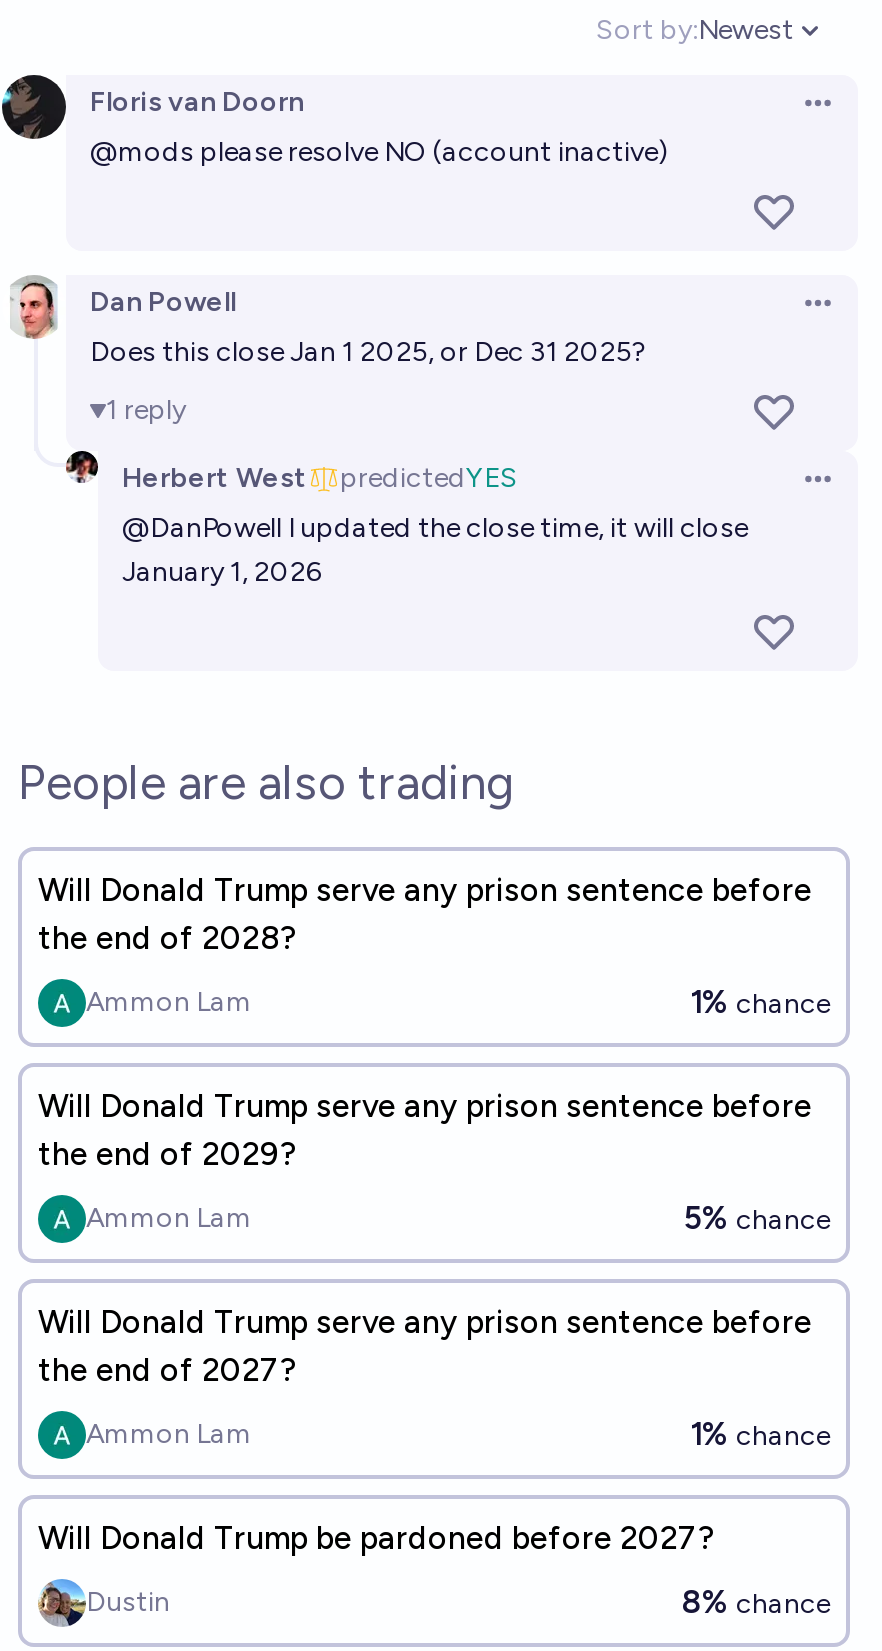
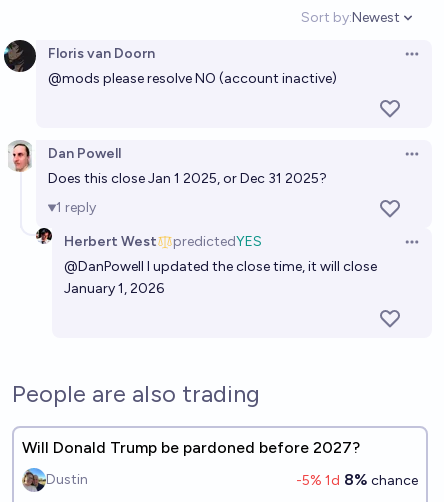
[38,871,830,1453] Will Donald Trump serve any prison sentence before | the end of 2028? | Ammon Lam | 1% chance | Will Donald Trump serve any prison sentence before | the end of 2029? | Ammon Lam | 5% chance | Will Donald Trump serve any prison sentence before | the end of 2027? | Ammon Lam | 1% chance -> none
[682,1583,830,1621] 8% chance -> [296,470,418,489] -5% 1d 8% chance

